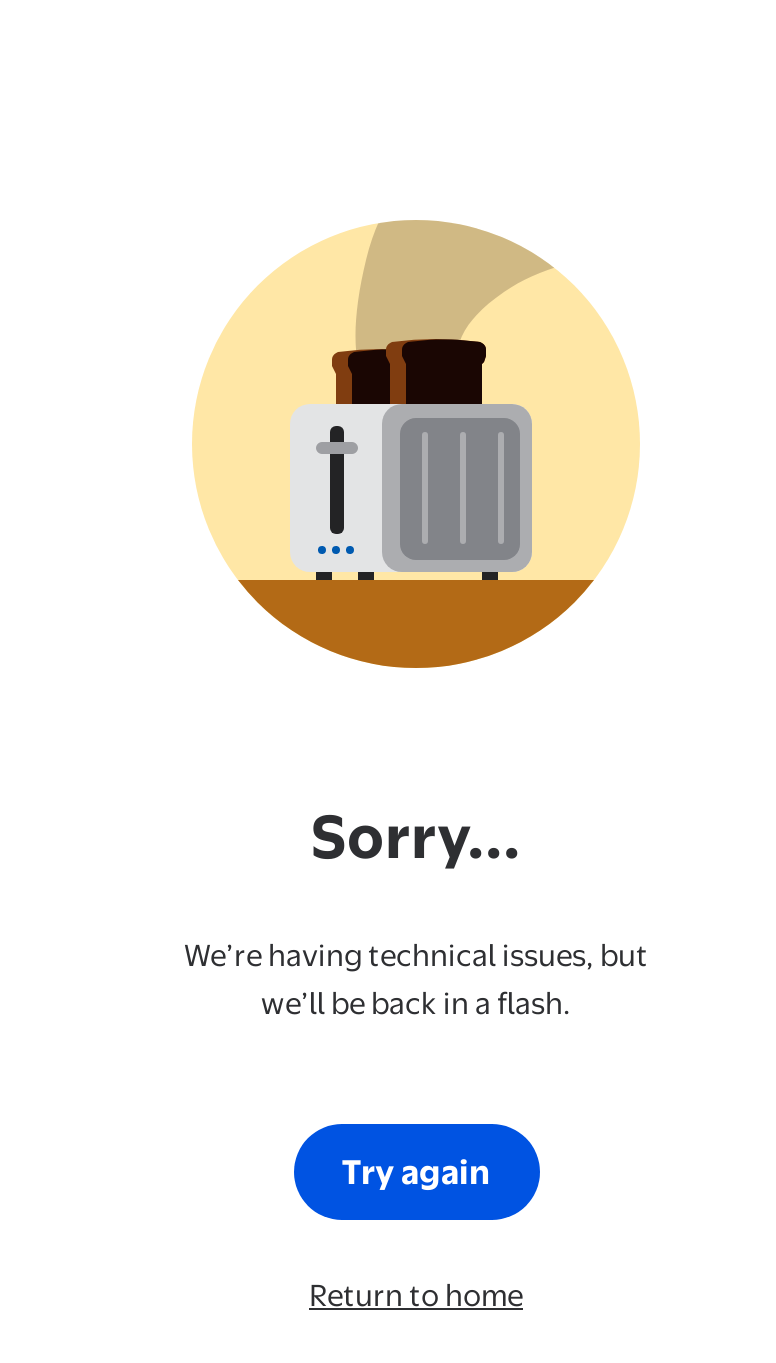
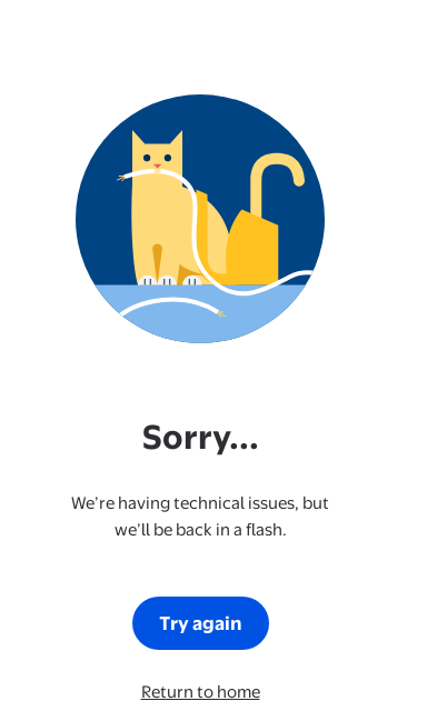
[192,220,640,670] [image] -> [75,93,326,344] [image]

